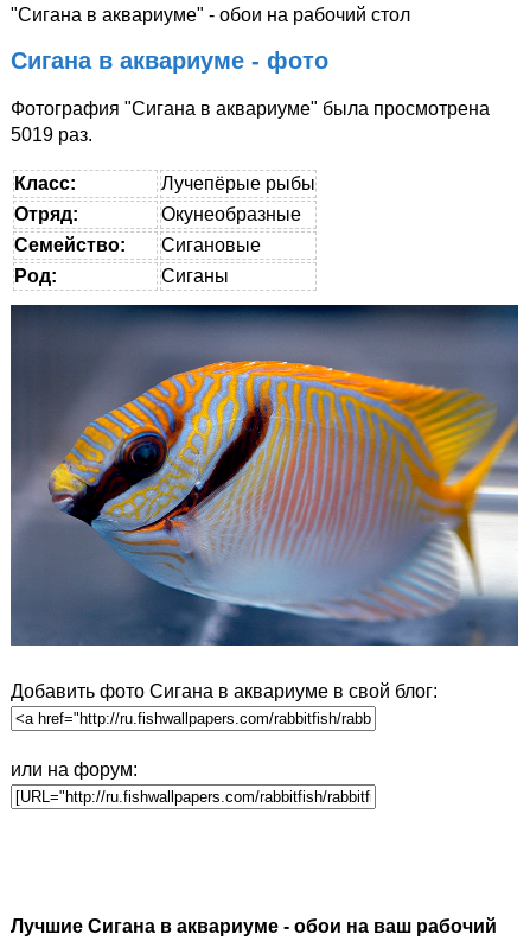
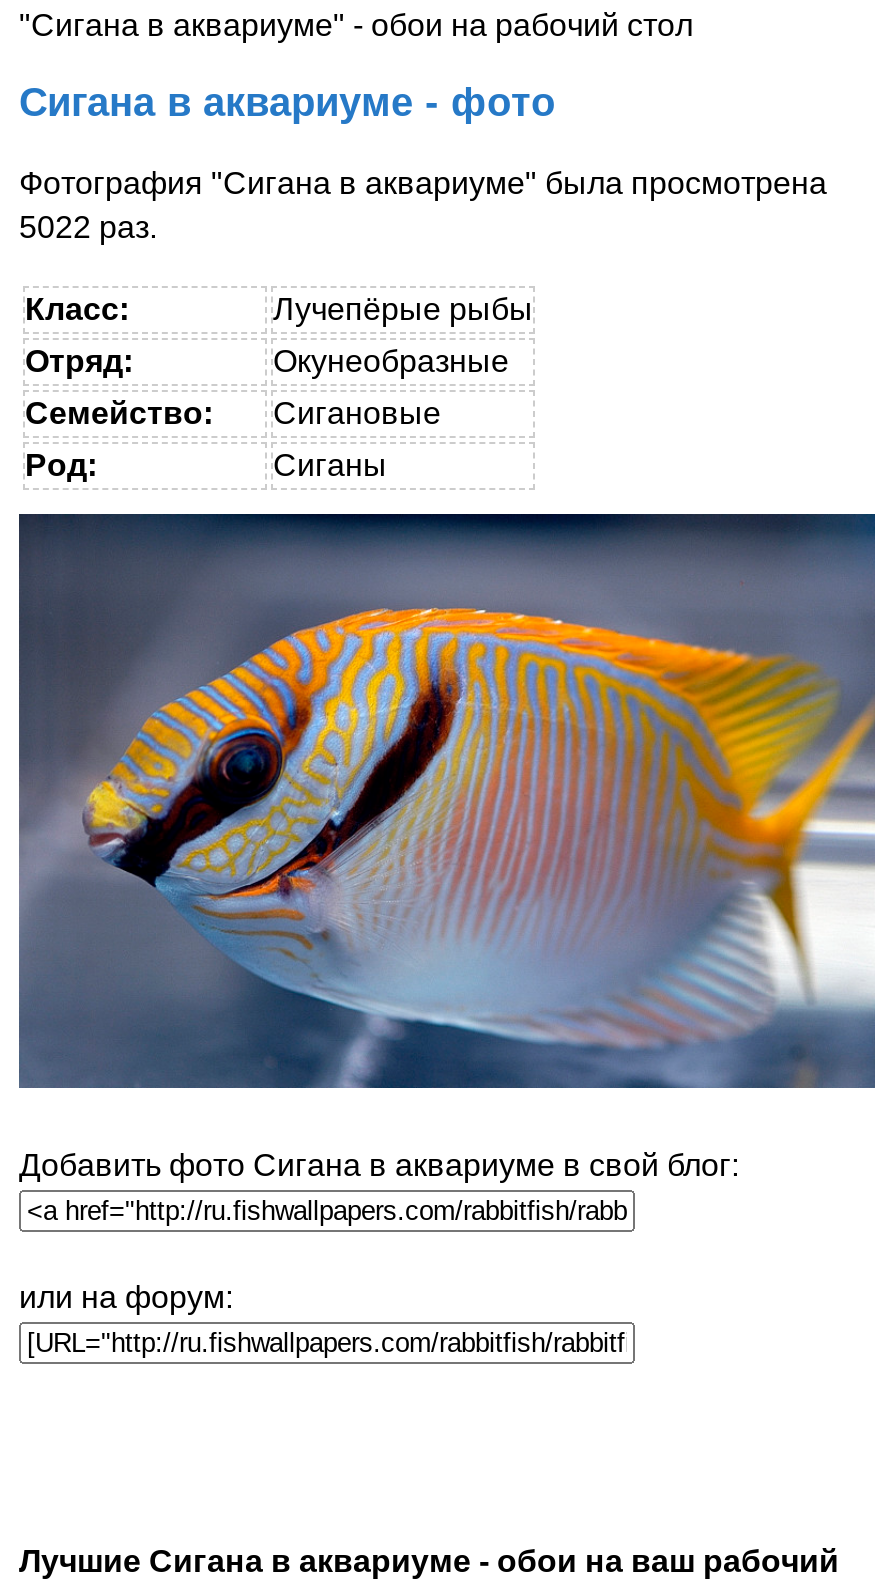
[11,124,92,145] 5019 раз. -> [19,210,157,244] 5022 раз.

